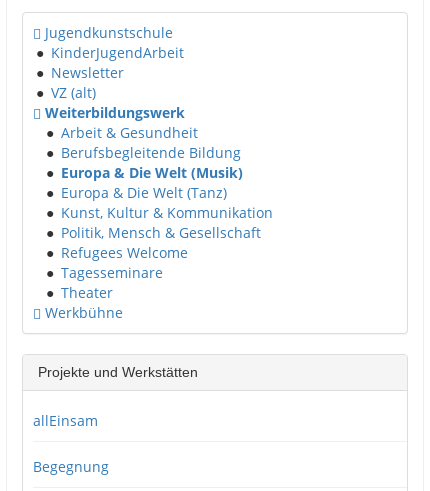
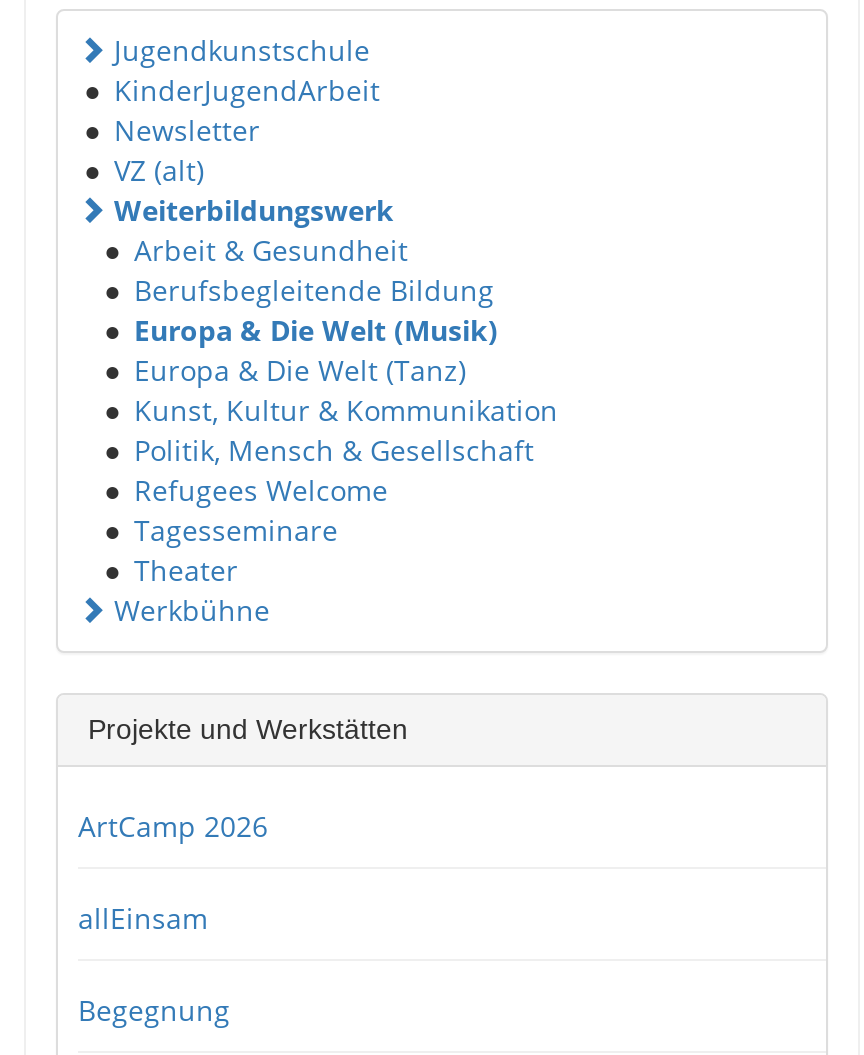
none -> [78,806,268,844] ArtCamp 2026

